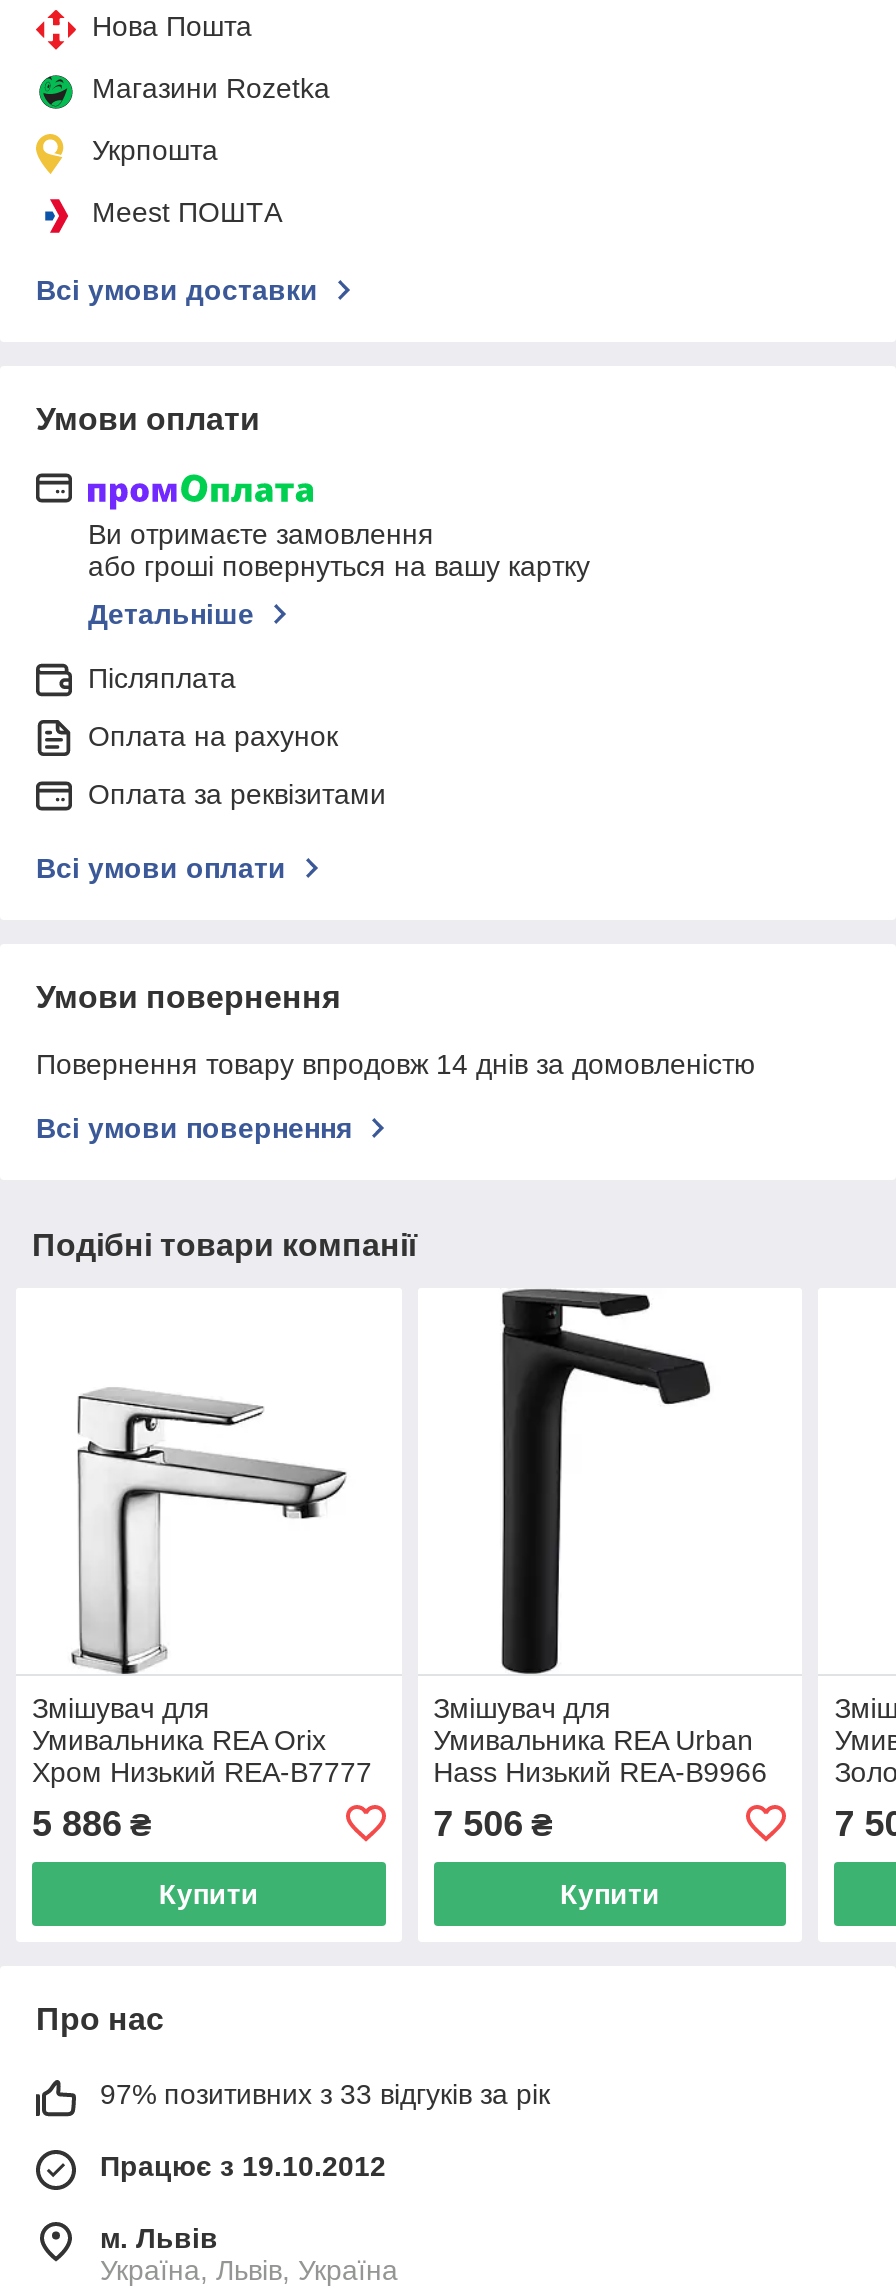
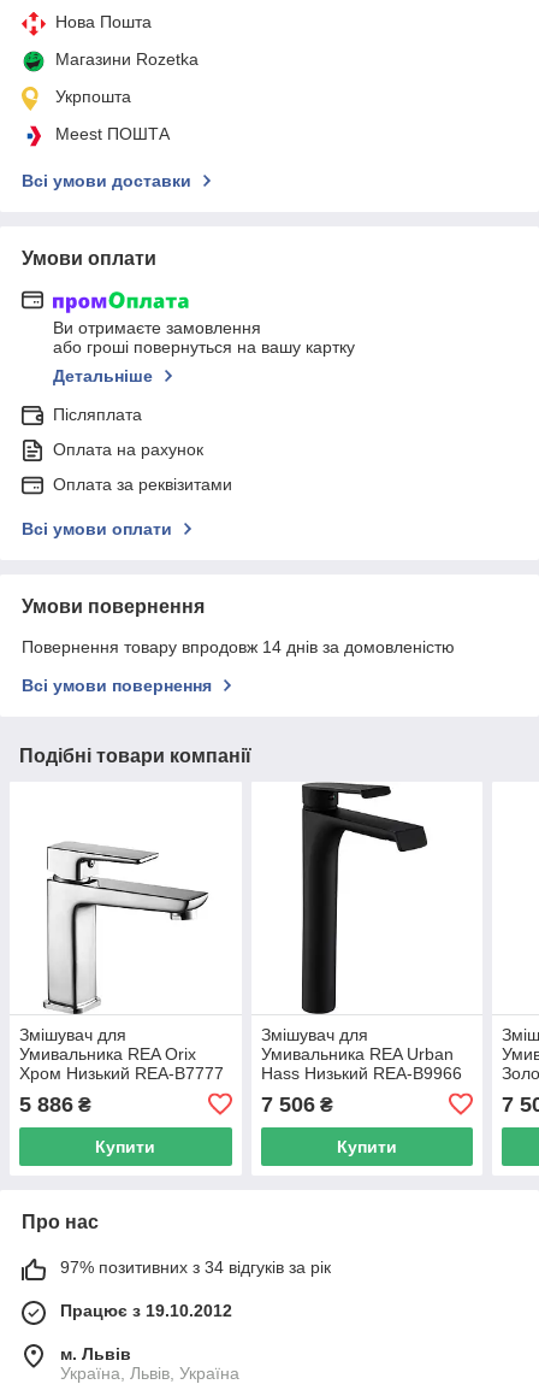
[100,2078,550,2110] 97% позитивних з 33 відгуків за рік -> [60,1257,331,1277] 97% позитивних з 34 відгуків за рік

